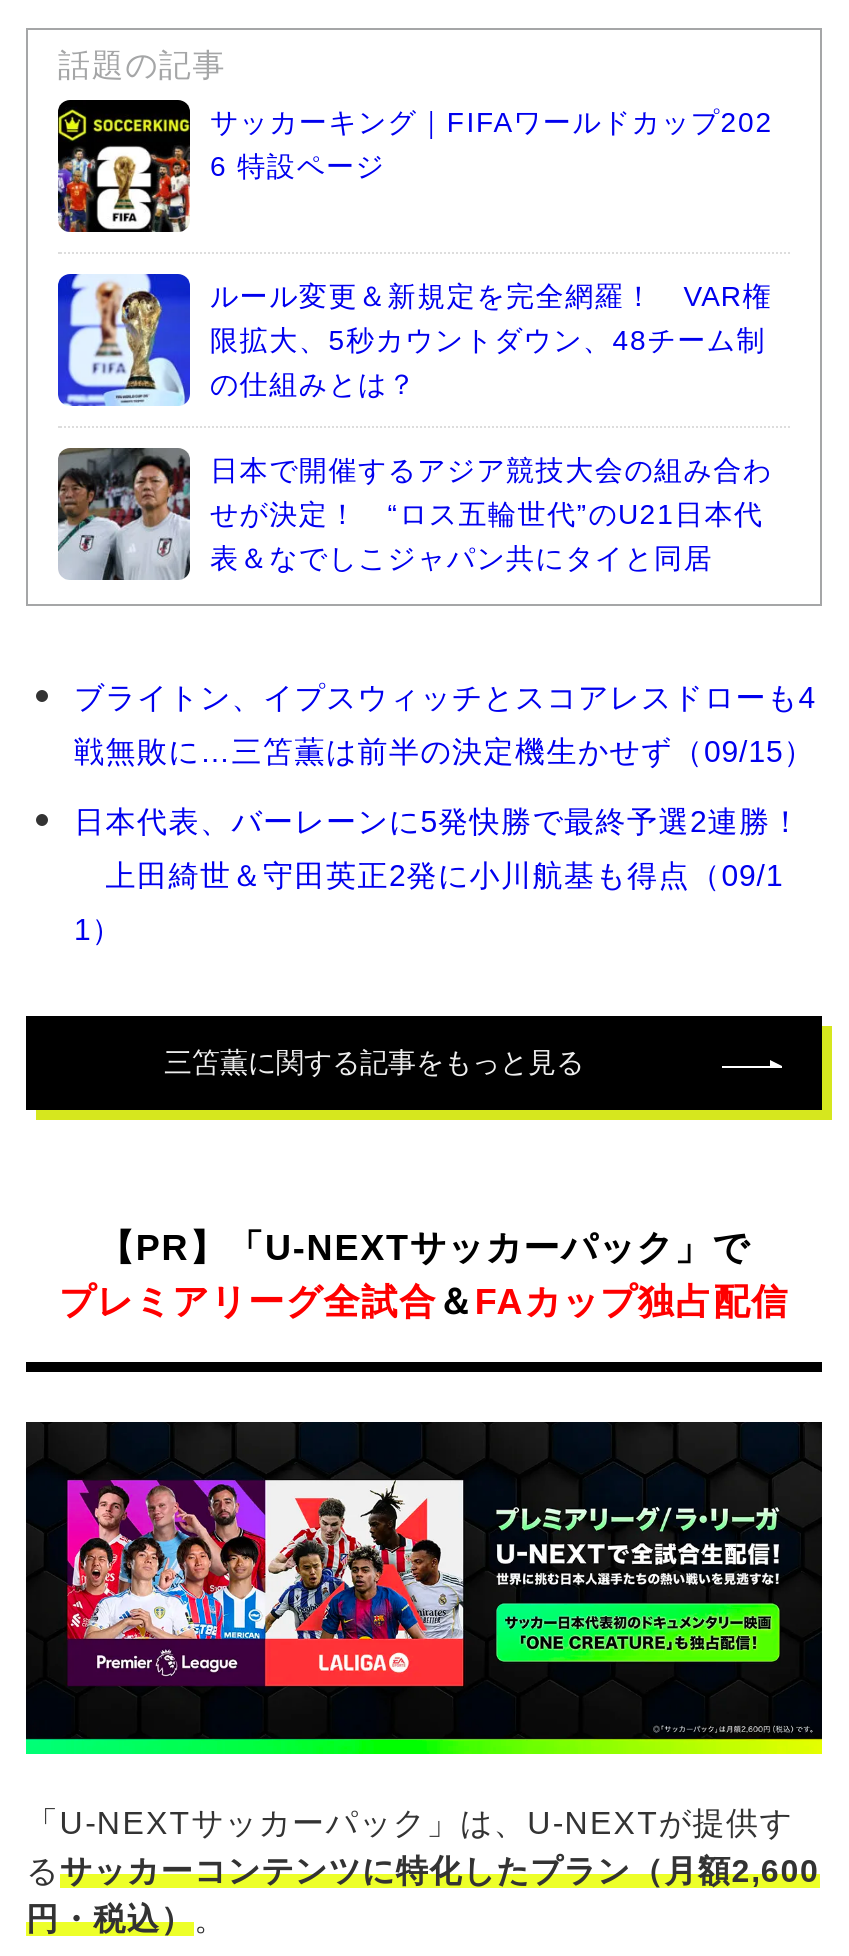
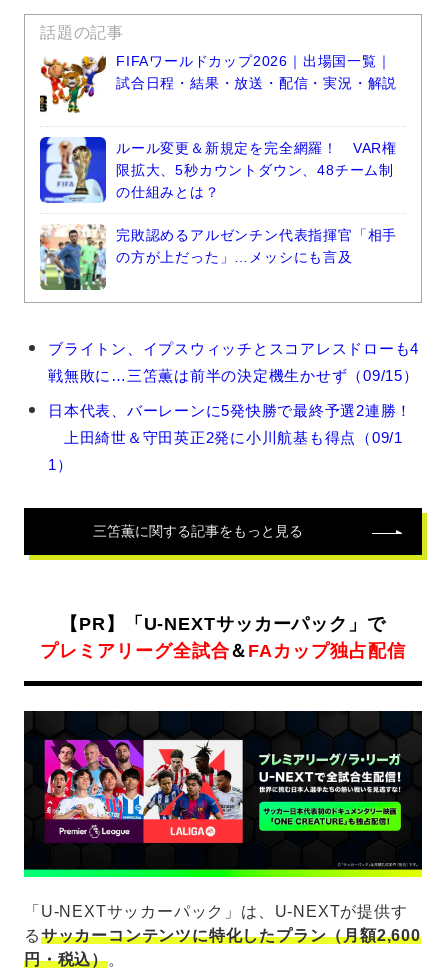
[56,98,773,234] [image] | サッカーキング｜FIFAワールドカップ202 | 6 特設ページ -> [39,50,397,116] [image] | FIFAワールドカップ2026｜出場国一覧｜ | 試合日程・結果・放送・配信・実況・解説
[56,446,772,580] [image] | 日本で開催するアジア競技大会の組み合わ | せが決定！ “ロス五輪世代”のU21日本代 | 表＆なでしこジャパン共にタイと同居 -> [39,224,397,290] [image] | 完敗認めるアルゼンチン代表指揮官「相手 | の方が上だった」…メッシにも言及

